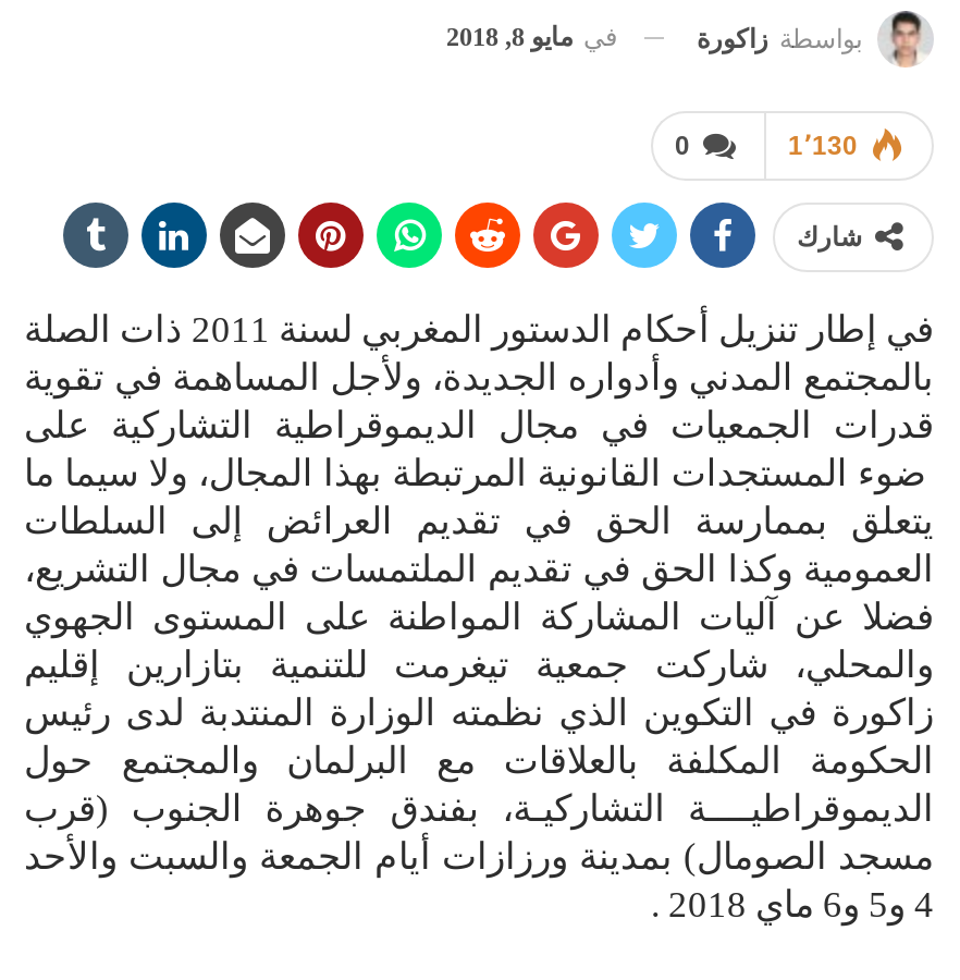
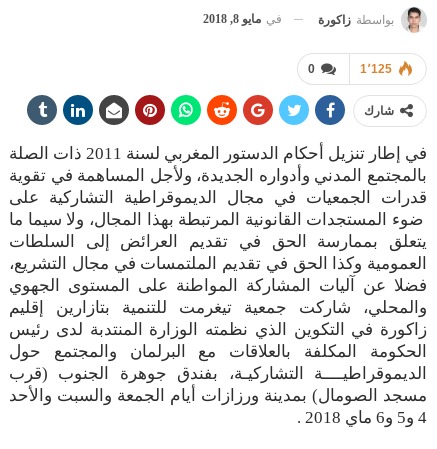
[788,130,858,161] 1٬130 -> [360,62,392,76] 1٬125

